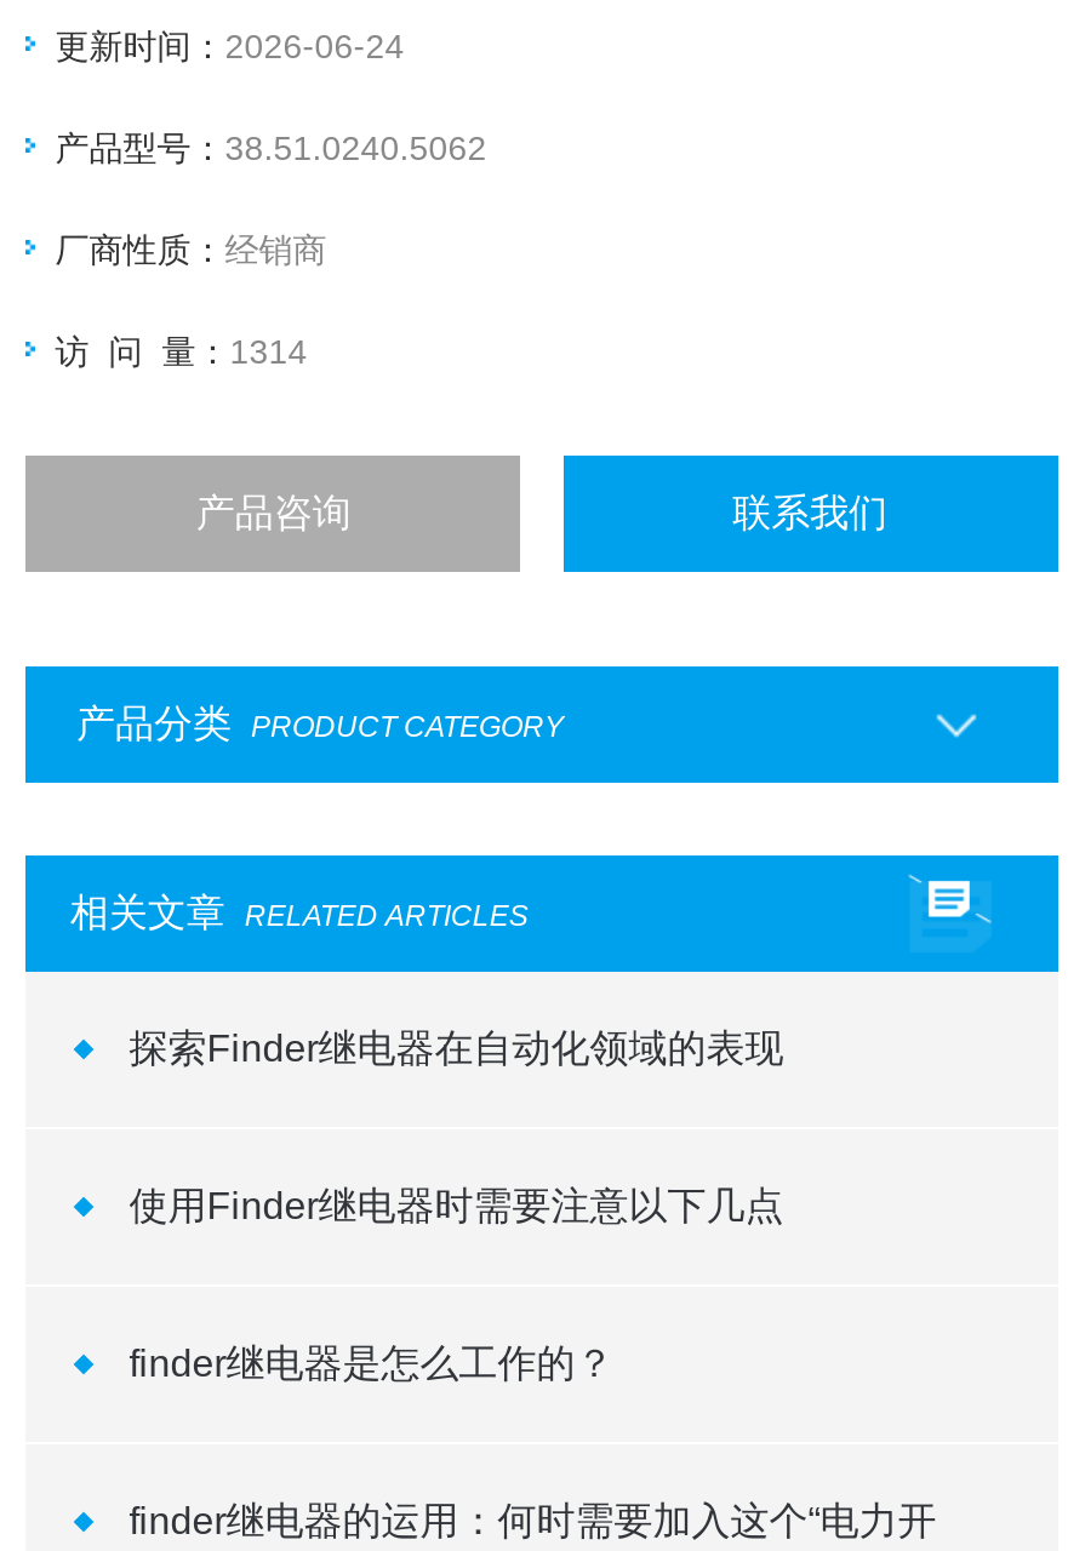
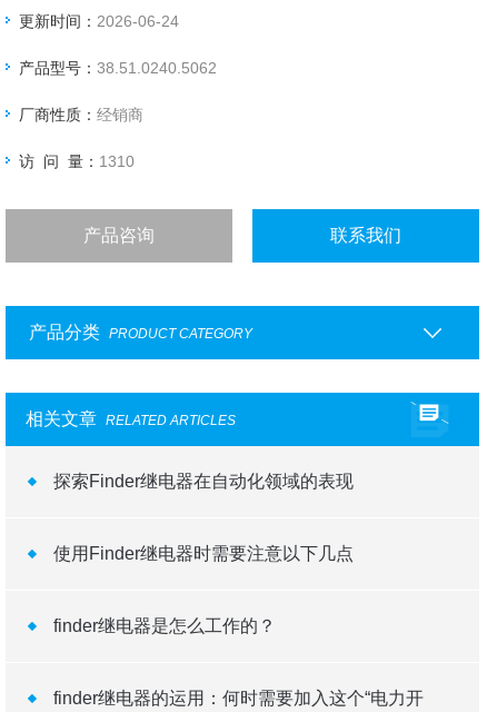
[55,332,307,371] 访 问 量：1314 -> [19,153,135,170] 访 问 量：1310

